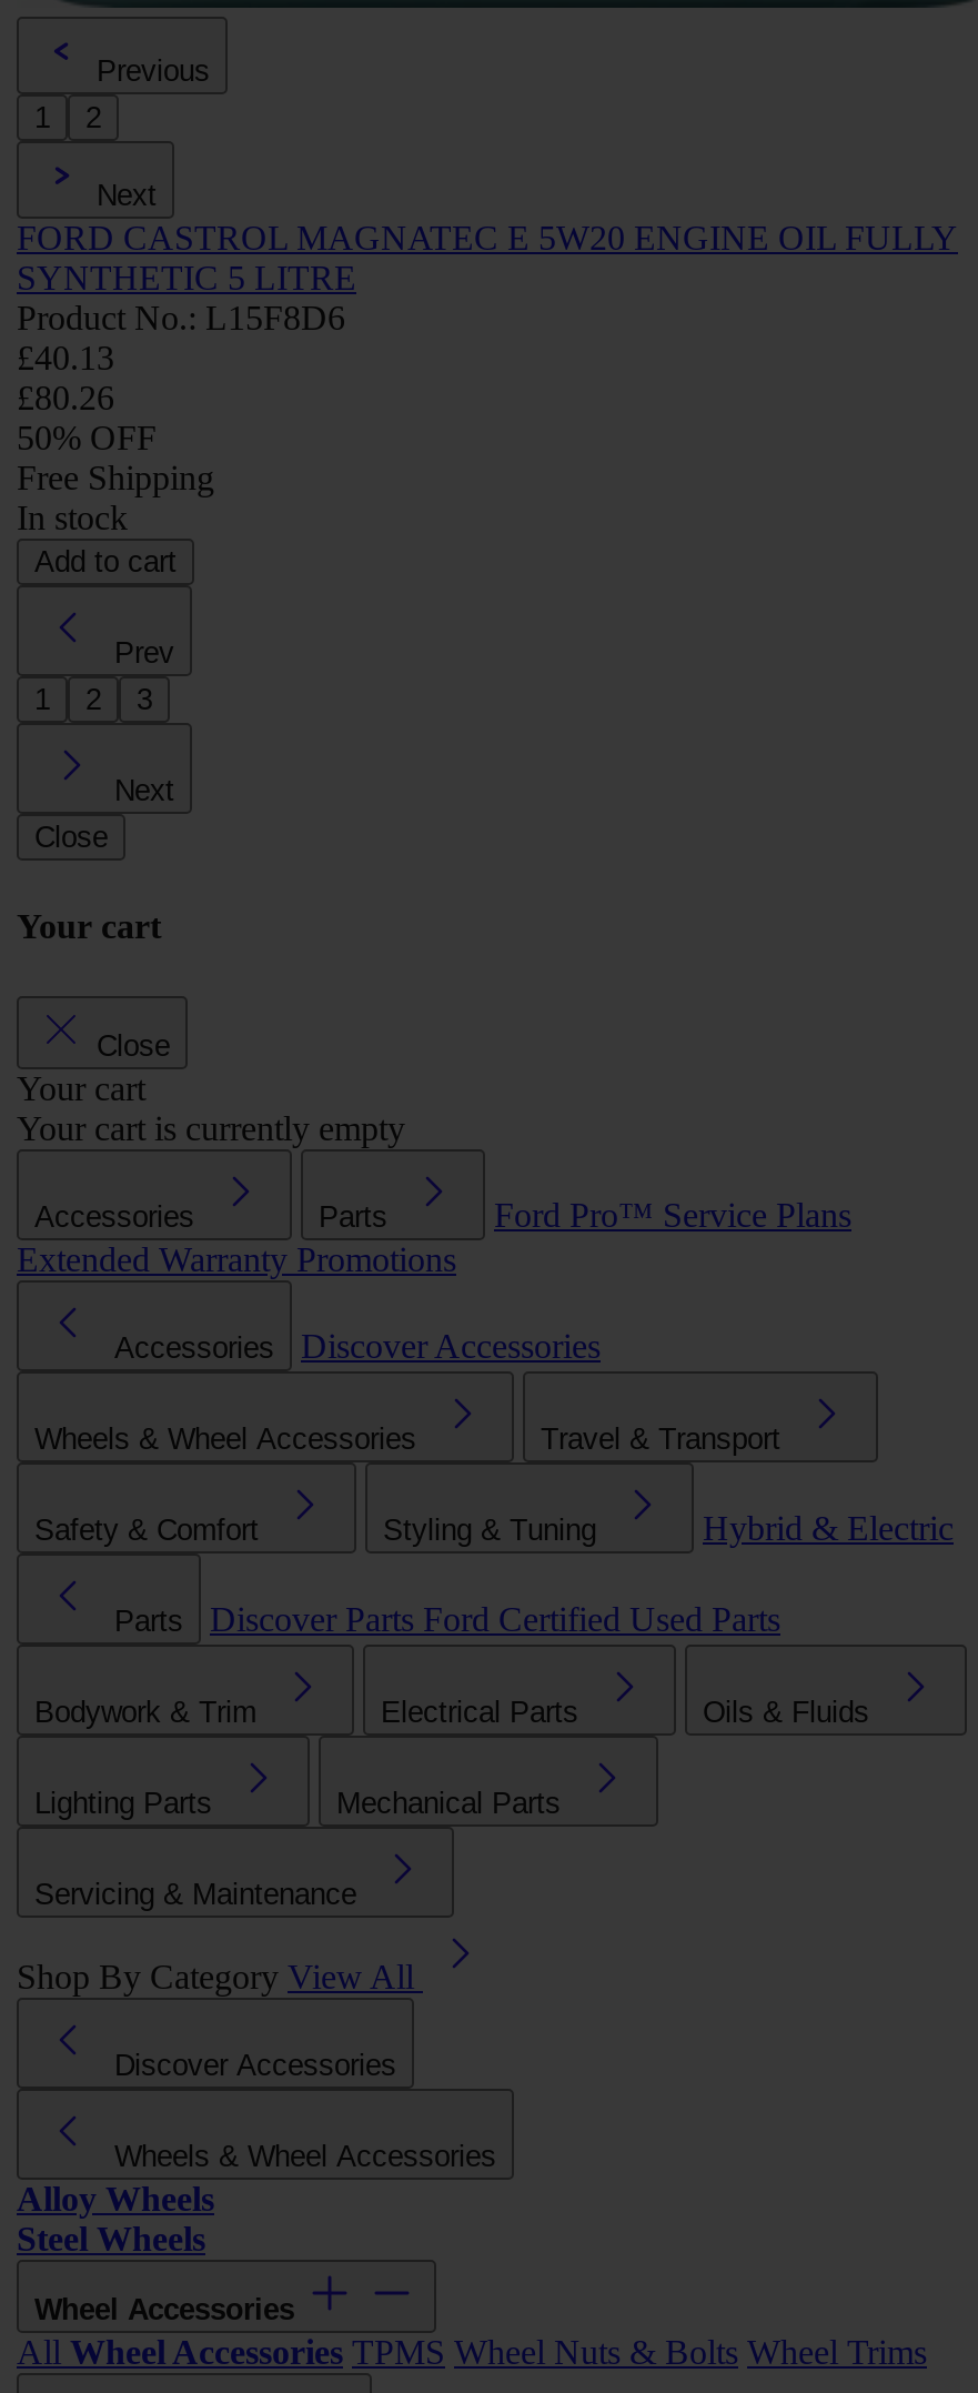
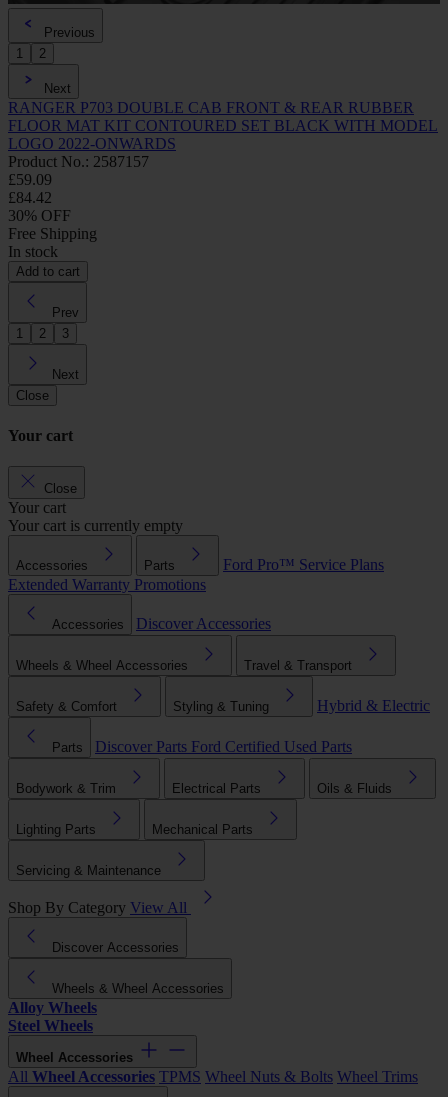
[17,219,958,457] FORD CASTROL MAGNATEC E 5W20 ENGINE OIL FULLY | SYNTHETIC 5 LITRE | Product No.: L15F8D6 | £40.13 | £80.26 | 50% OFF -> [8,99,438,224] RANGER P703 DOUBLE CAB FRONT & REAR RUBBER | FLOOR MAT KIT CONTOURED SET BLACK WITH MODEL | LOGO 2022-ONWARDS | Product No.: 2587157 | £59.09 | £84.42 | 30% OFF

